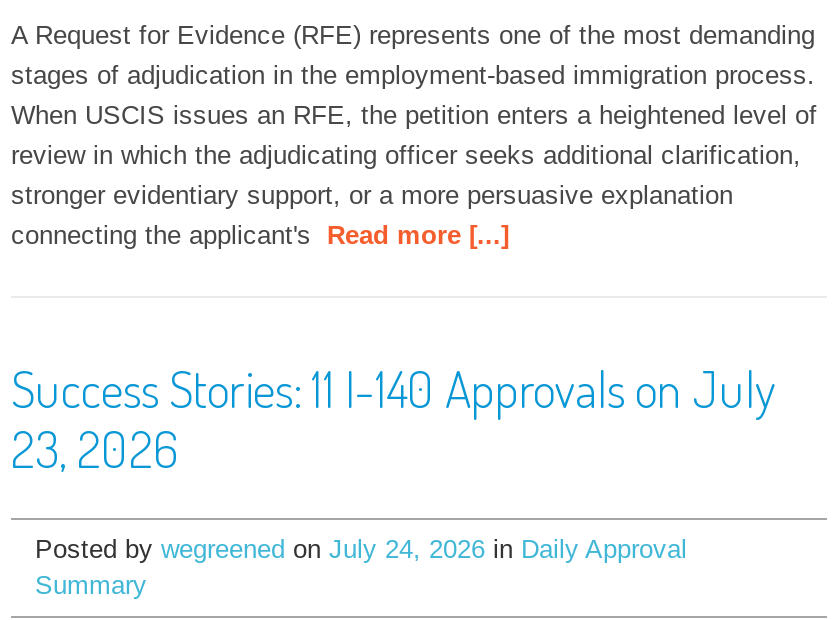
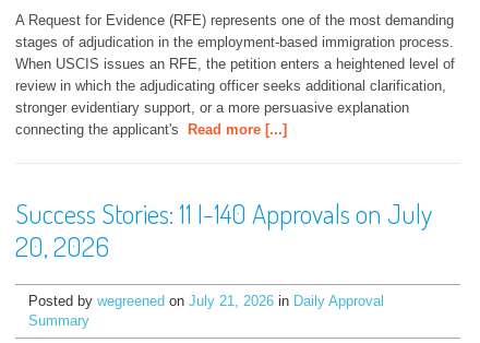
[11,416,179,480] 23, 2026 -> [15,228,109,263] 20, 2026
[35,534,687,564] Posted by wegreened on July 24, 2026 in Daily Approval -> [28,293,384,309] Posted by wegreened on July 21, 2026 in Daily Approval

